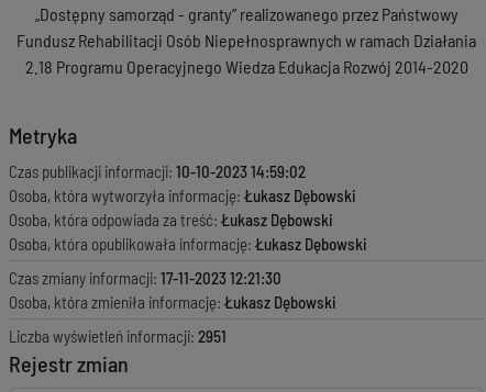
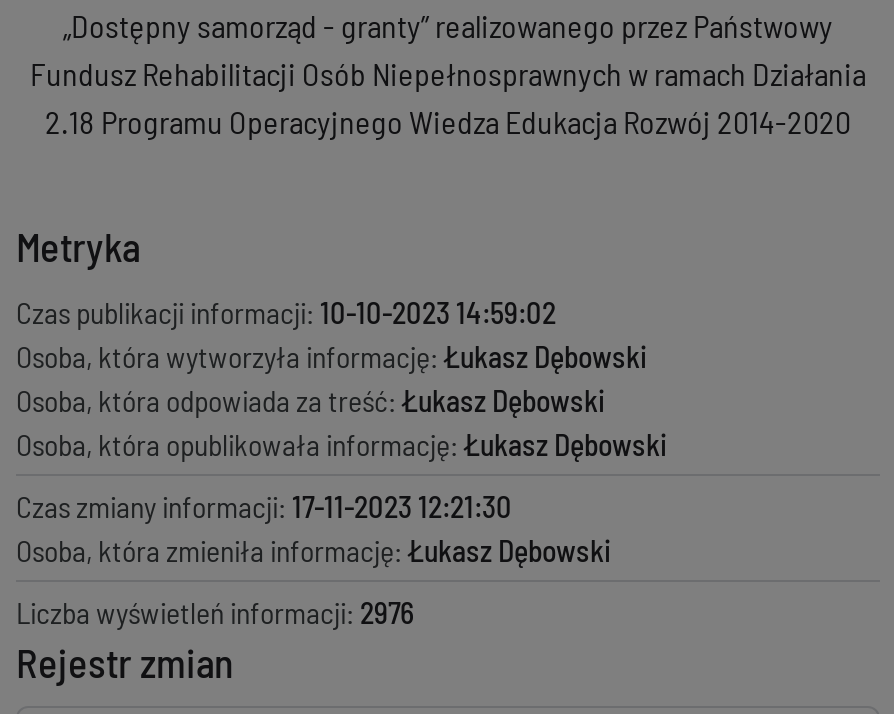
[9,326,227,346] Liczba wyświetleń informacji: 2951 -> [16,594,414,630] Liczba wyświetleń informacji: 2976

